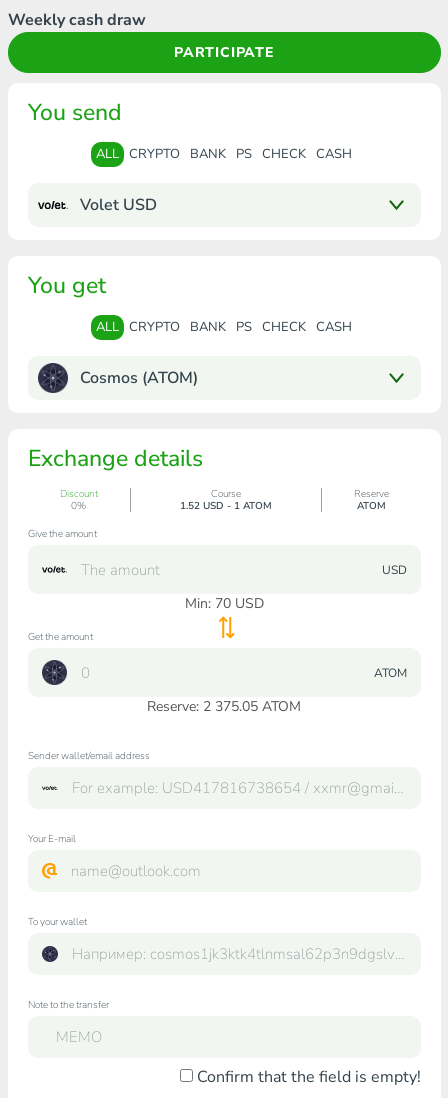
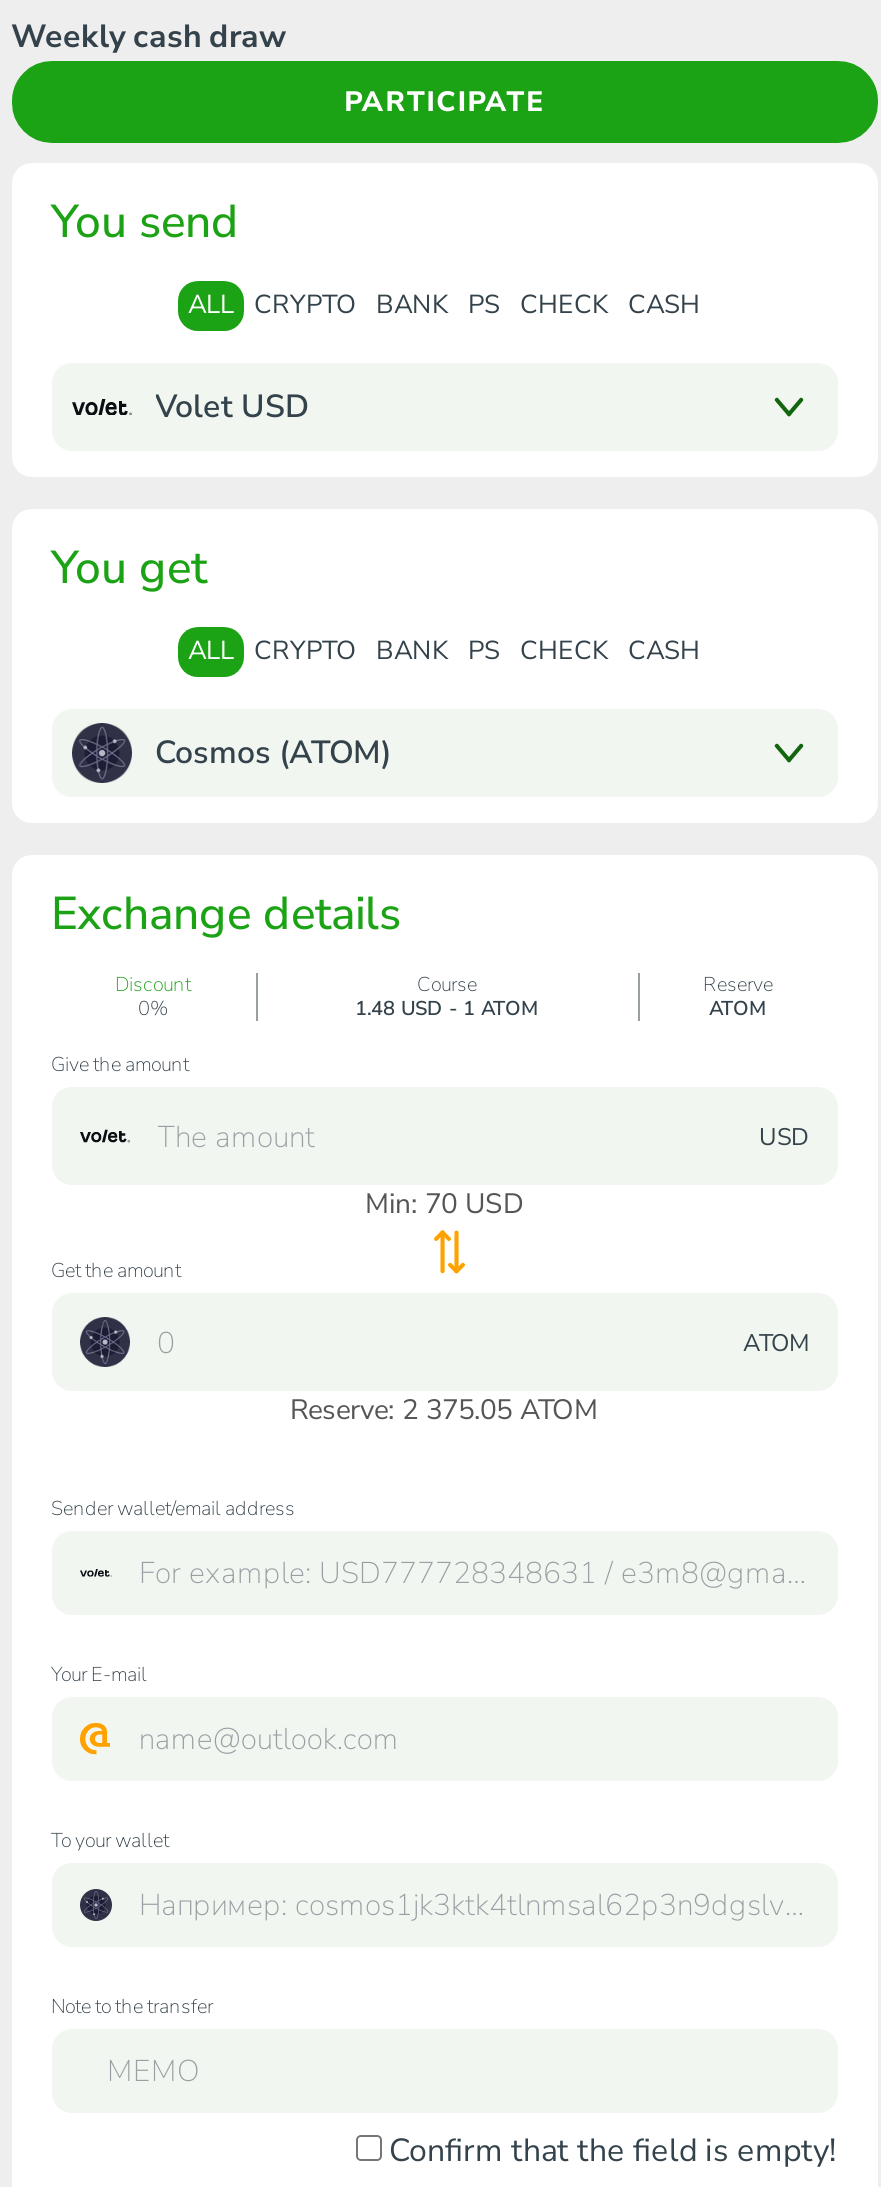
[179,499,271,513] 1.52 USD - 1 ATOM -> [355,995,539,1023] 1.48 USD - 1 ATOM

